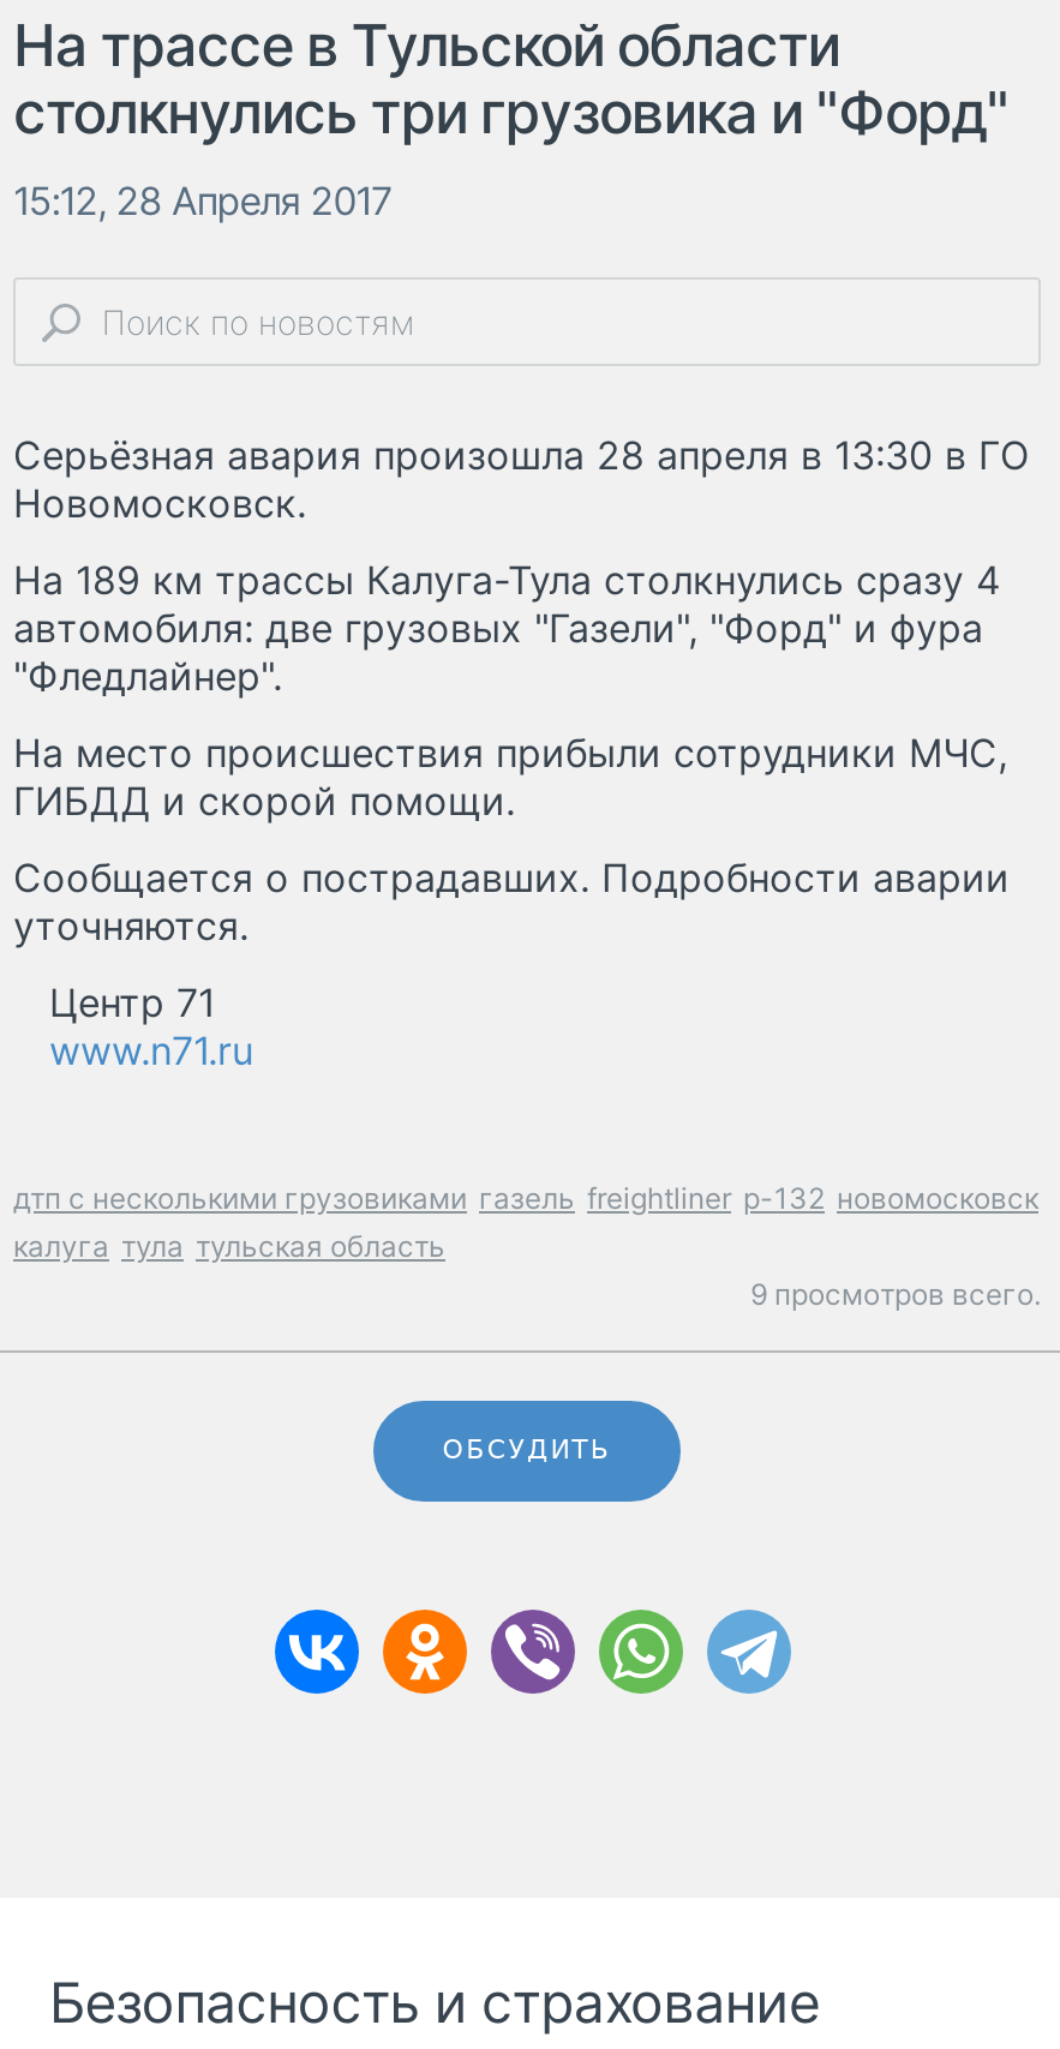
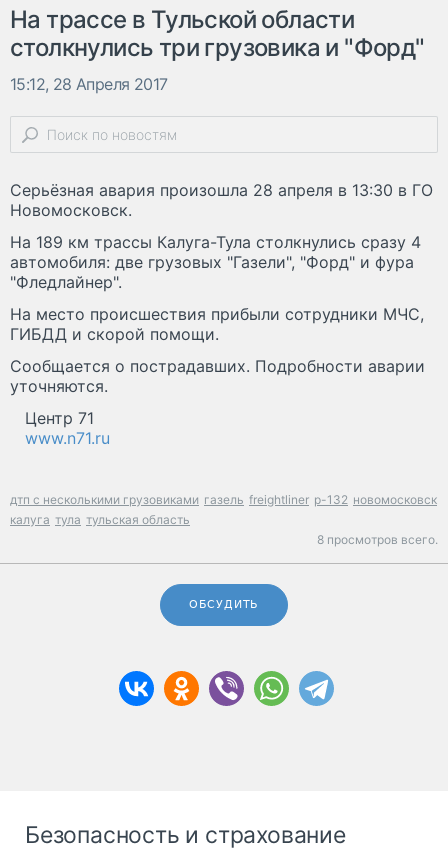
[750,1276,1041,1312] 9 просмотров всего. -> [317,532,438,547] 8 просмотров всего.

